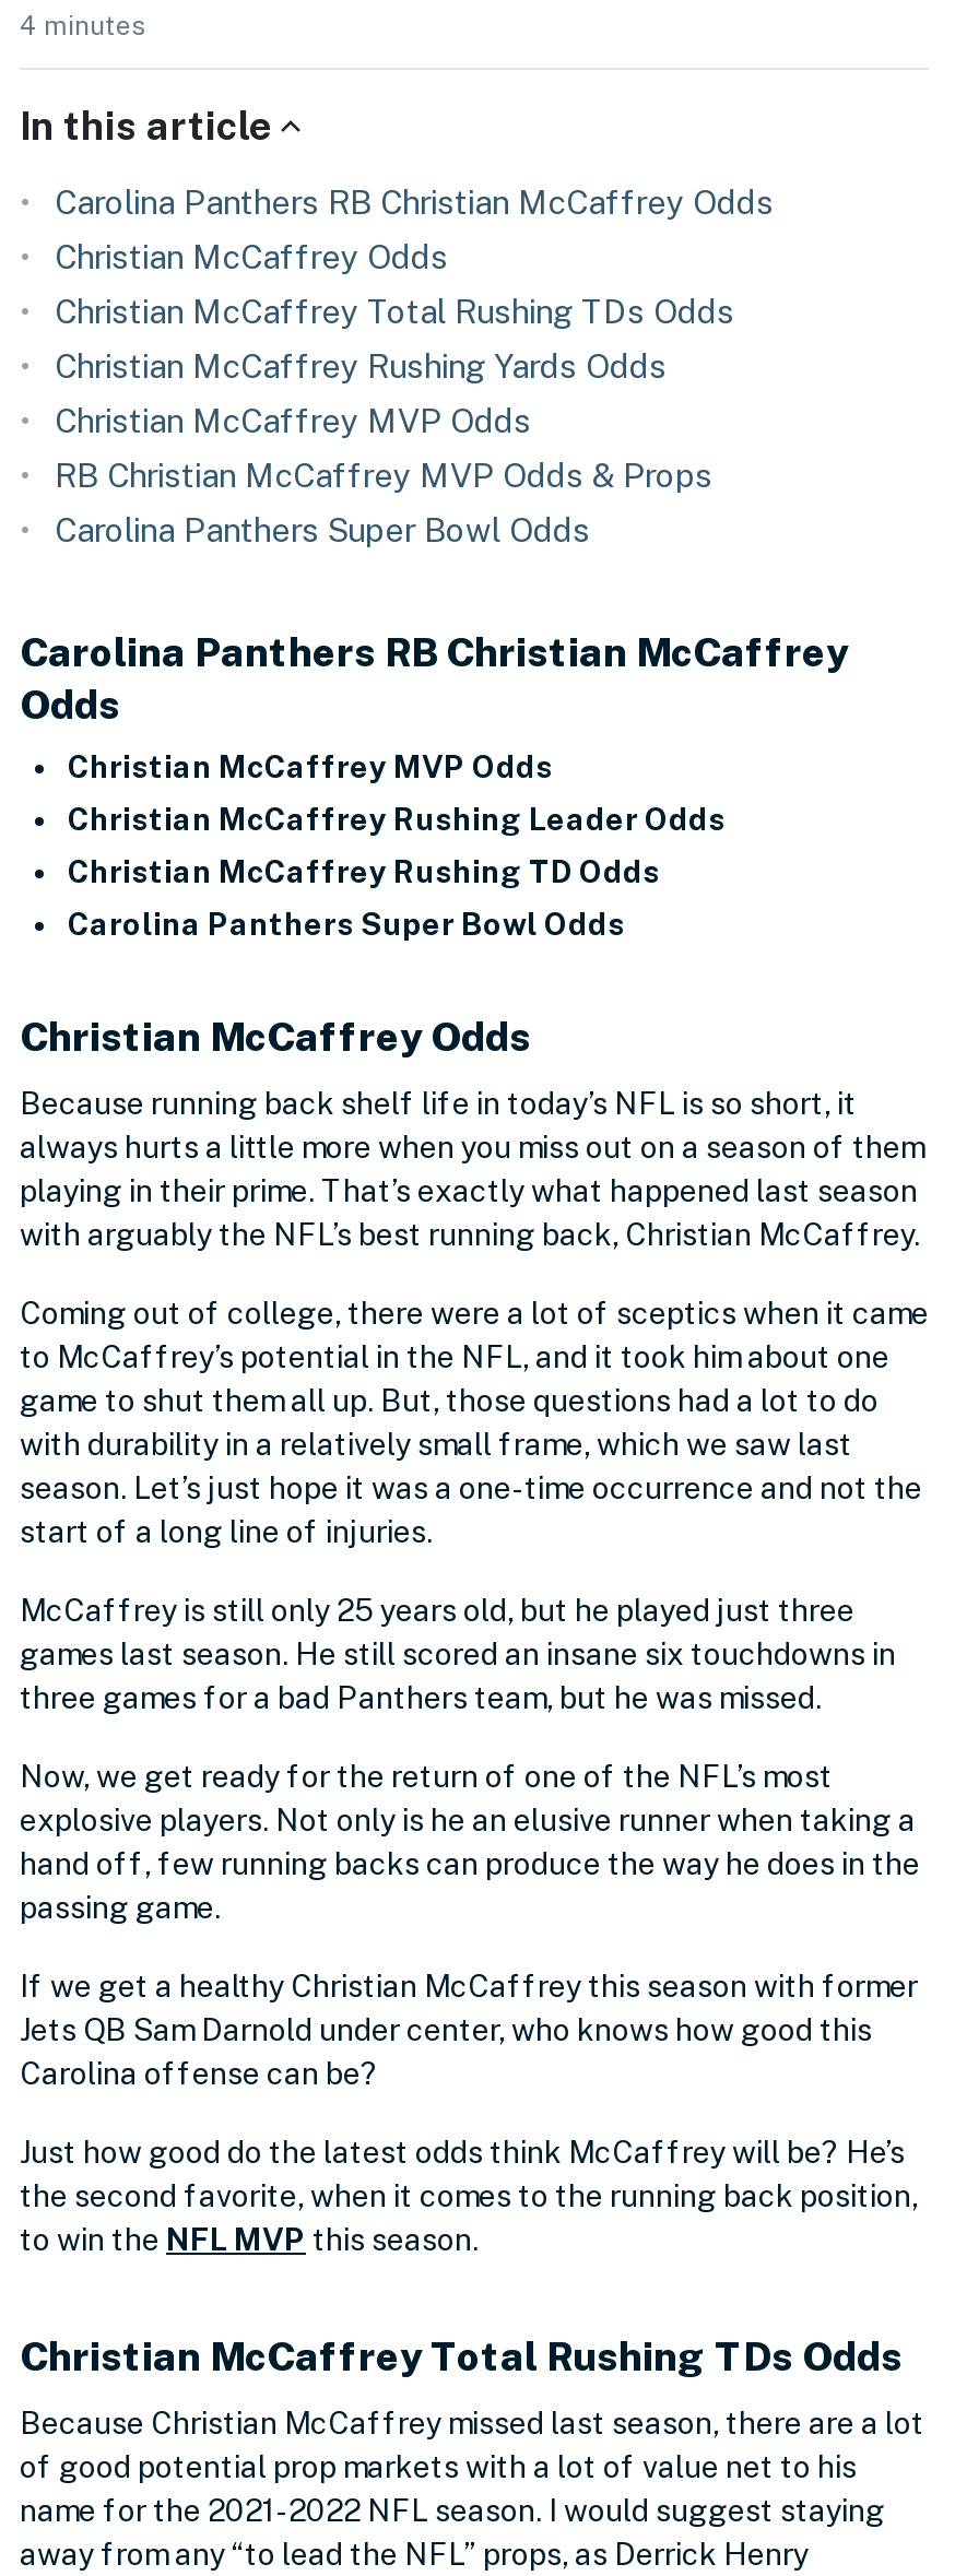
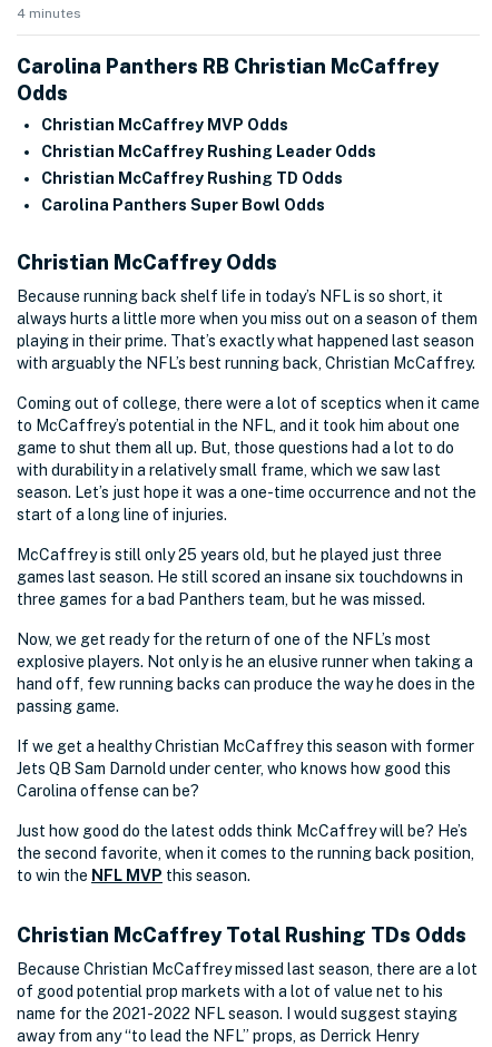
[20,103,774,548] In this article | Carolina Panthers RB Christian McCaffrey Odds | Christian McCaffrey Odds | Christian McCaffrey Total Rushing TDs Odds | Christian McCaffrey Rushing Yards Odds | Christian McCaffrey MVP Odds | RB Christian McCaffrey MVP Odds & Props | Carolina Panthers Super Bowl Odds -> none

